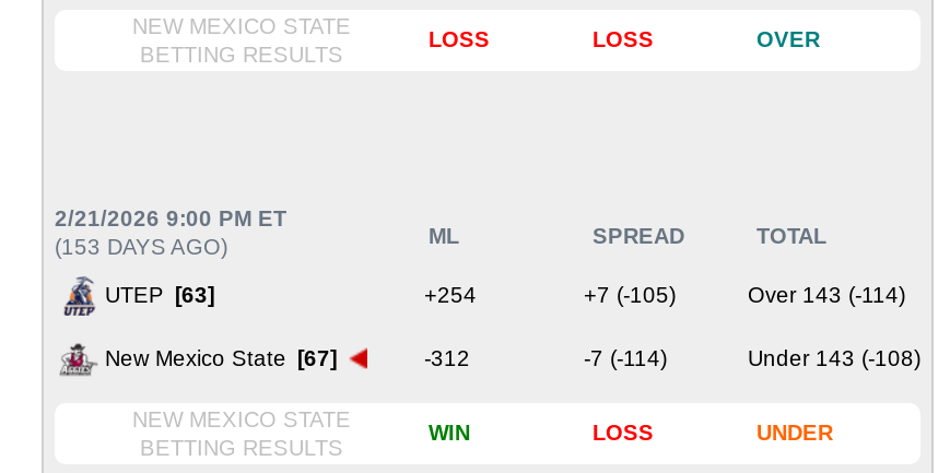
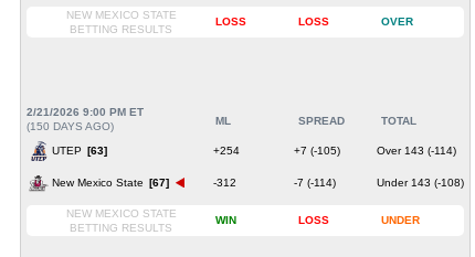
[55,235,227,259] (153 DAYS AGO) -> [27,120,114,133] (150 DAYS AGO)

